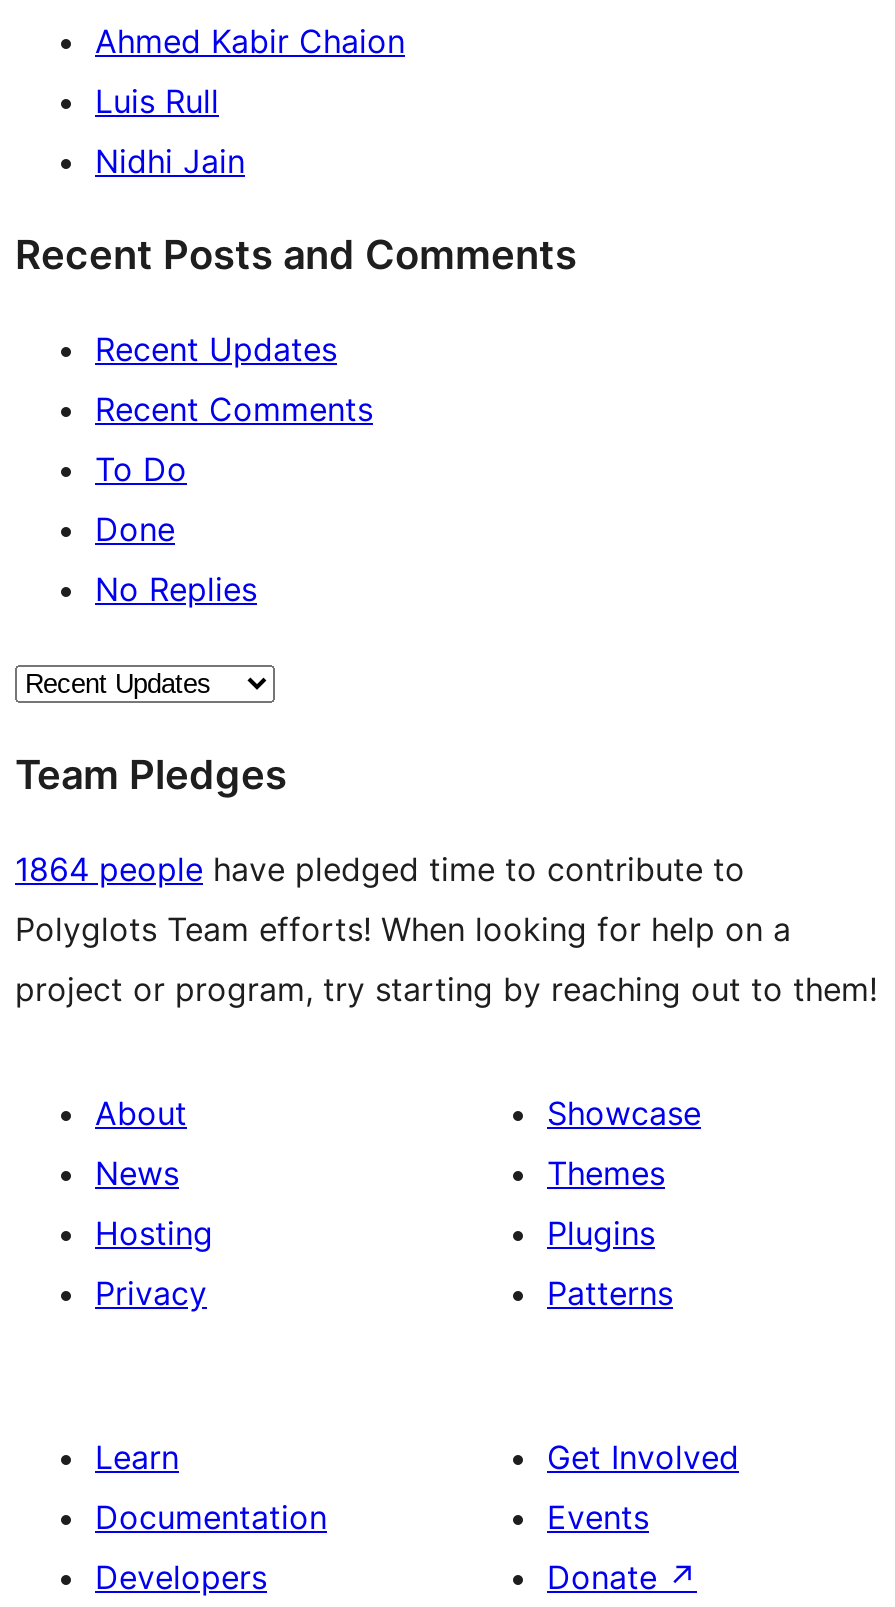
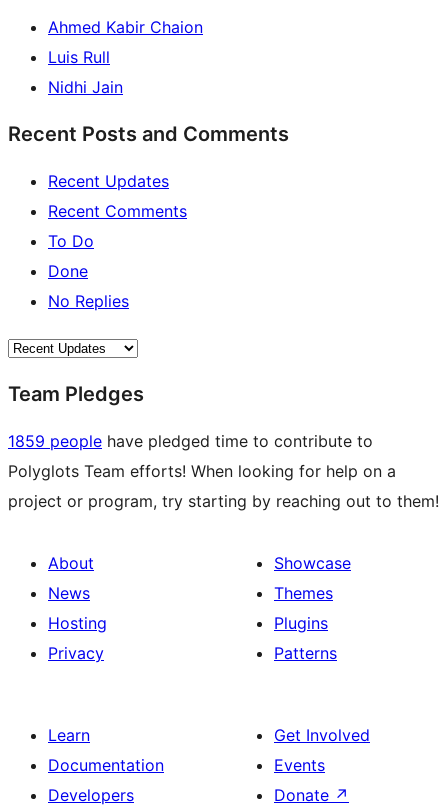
[15,849,745,889] 1864 people have pledged time to contribute to -> [8,431,373,451] 1859 people have pledged time to contribute to

